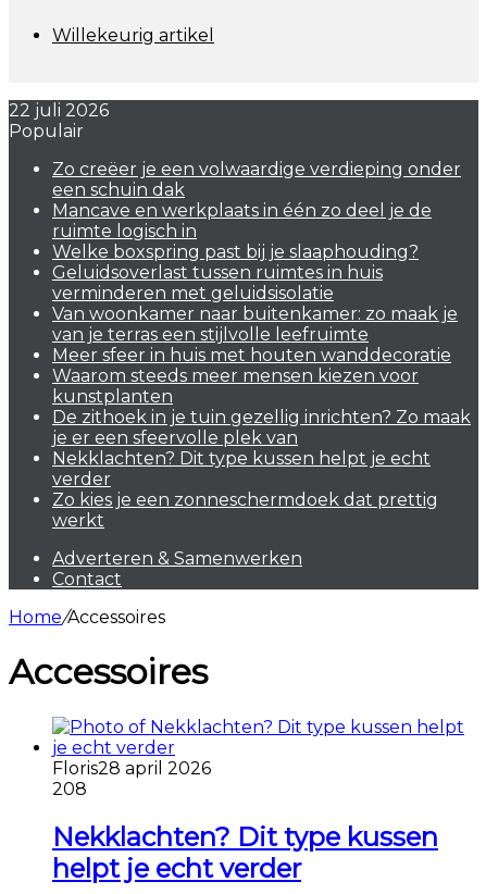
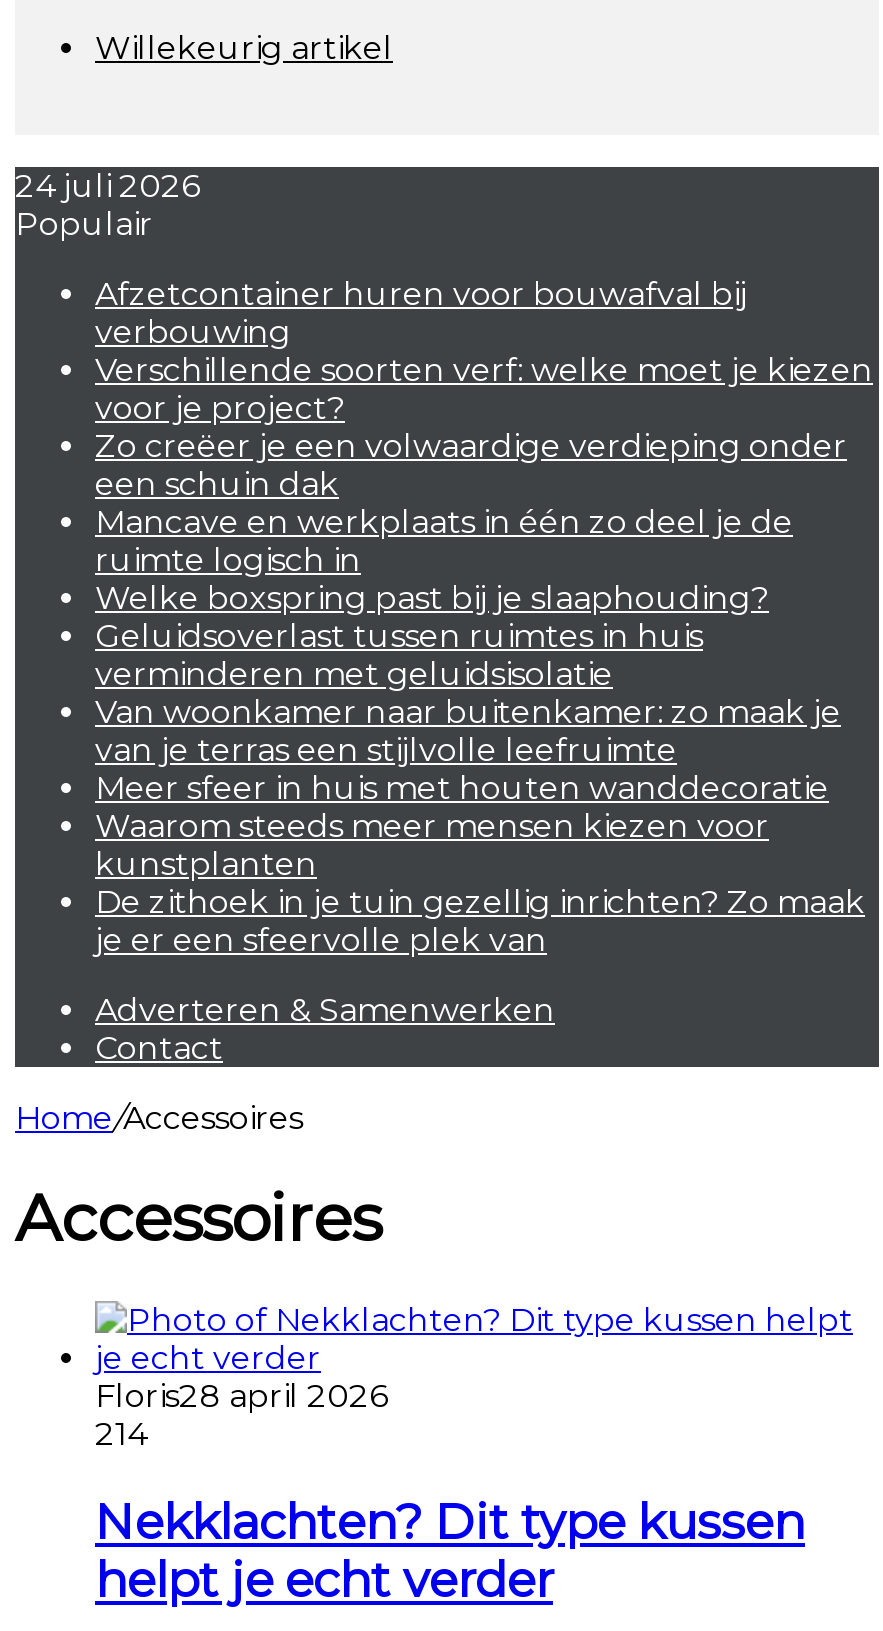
[9,100,109,121] 22 juli 2026 -> [15,167,199,205] 24 juli 2026
none -> [95,275,873,427] Afzetcontainer huren voor bouwafval bij | verbouwing | Verschillende soorten verf: welke moet je kiezen | voor je project?
moved [52,159,471,448] -> [95,427,865,959]: Zo creëer je een volwaardige verdieping onder | een schuin dak | Mancave en werkplaats in één zo deel je de | ... | De zithoek in je tuin gezellig inrichten? Zo maak | je er een sfeervolle plek van
[52,448,438,531] Nekklachten? Dit type kussen helpt je echt | verder | Zo kies je een zonneschermdoek dat prettig | werkt -> none
[52,779,87,799] 208 -> [95,1415,147,1453] 214

